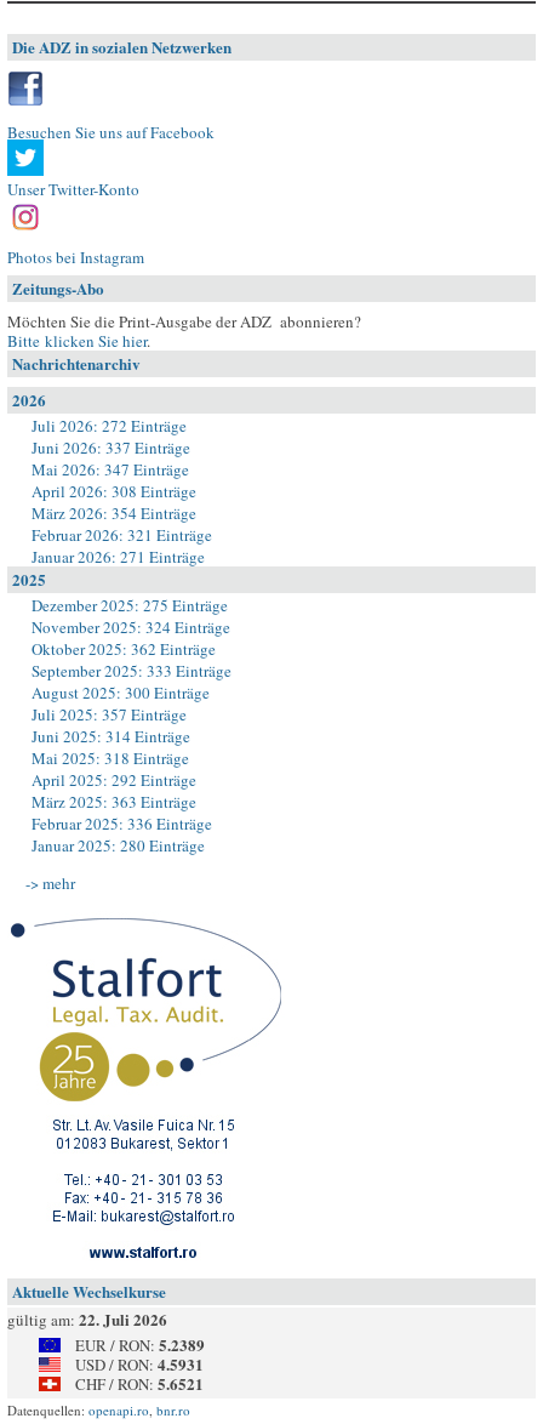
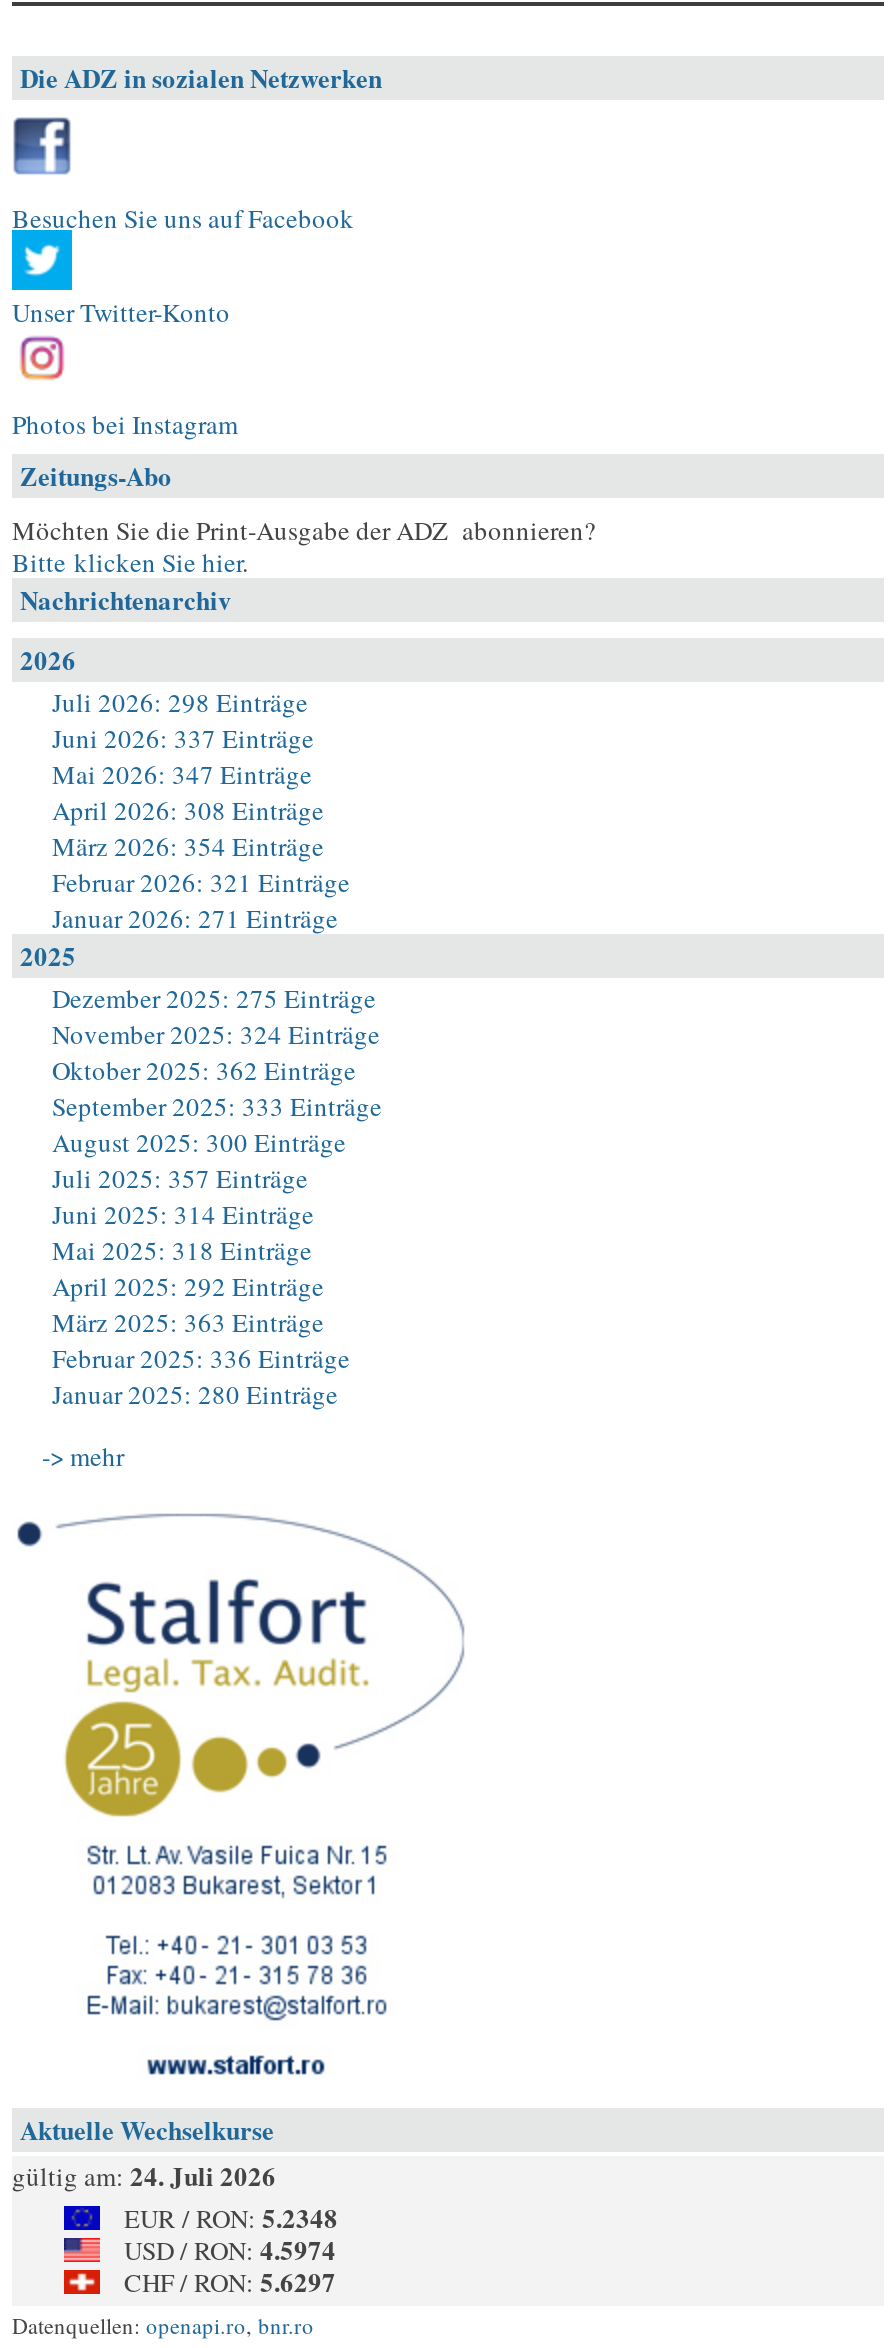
[32,415,187,437] Juli 2026: 272 Einträge -> [52,684,308,720] Juli 2026: 298 Einträge
[7,1308,167,1331] gültig am: 22. Juli 2026 -> [12,2156,276,2194] gültig am: 24. Juli 2026
[75,1333,205,1356] EUR / RON: 5.2389 -> [124,2198,338,2236] EUR / RON: 5.2348
[75,1352,204,1375] USD / RON: 4.5931 -> [124,2230,336,2268] USD / RON: 4.5974
[75,1372,204,1395] CHF / RON: 5.6521 -> [124,2262,336,2300] CHF / RON: 5.6297

